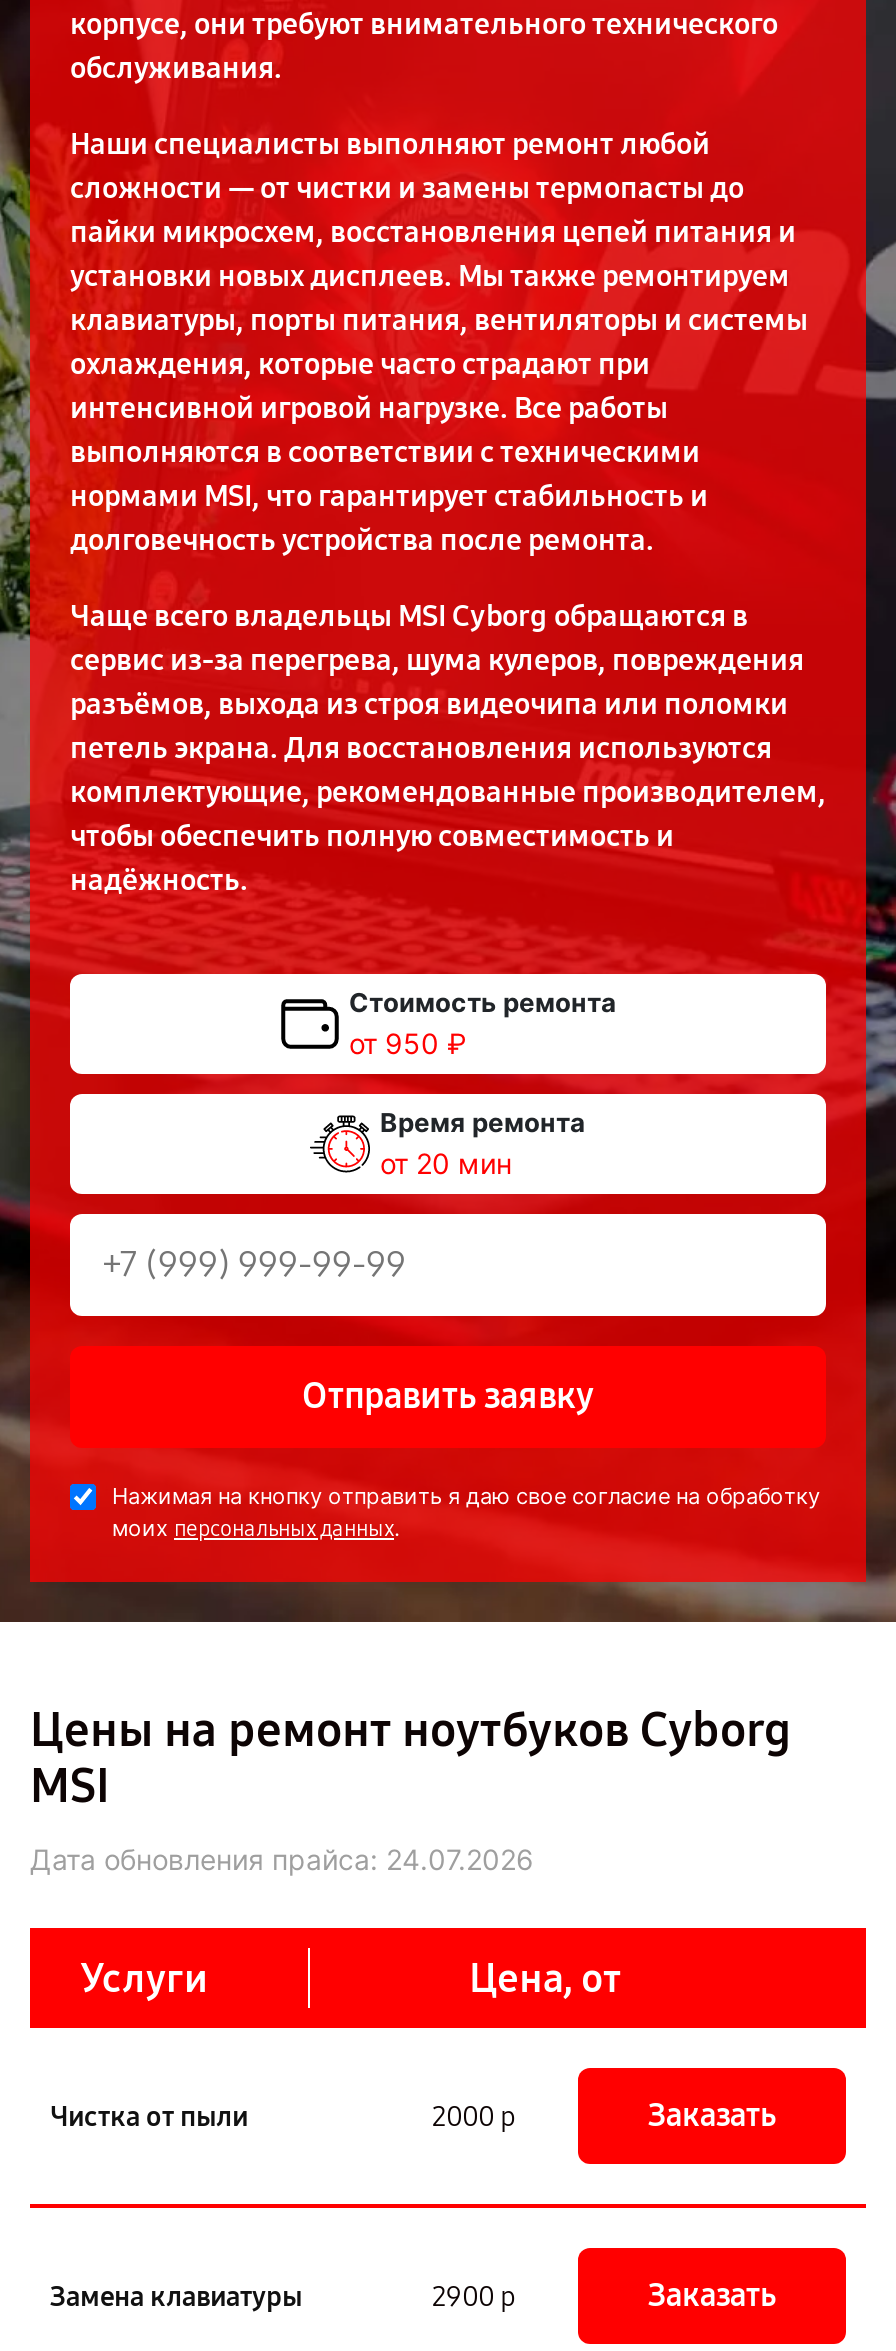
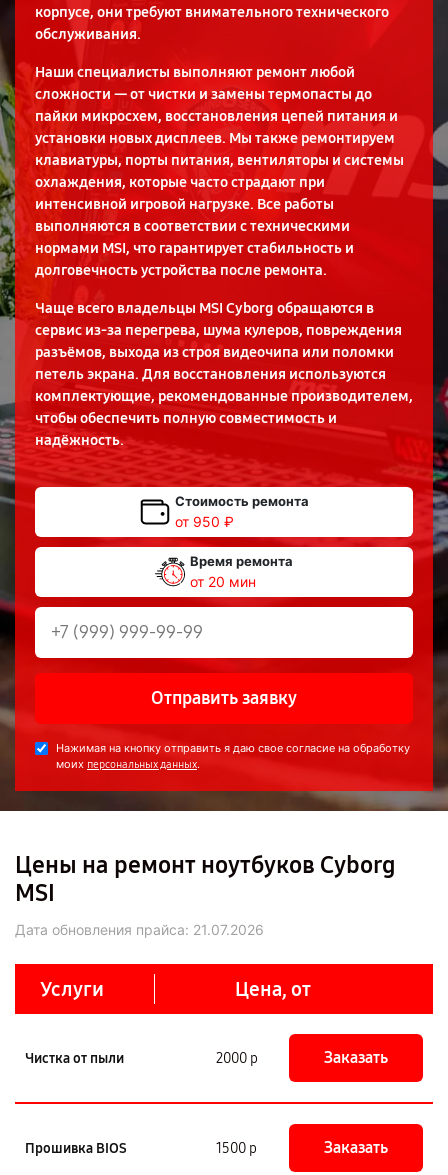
[30,1842,534,1876] Дата обновления прайса: 24.07.2026 -> [15,921,264,938] Дата обновления прайса: 21.07.2026
[50,2279,516,2313] Замена клавиатуры | 2900 р -> [25,1139,257,1156] Прошивка BIOS | 1500 р

